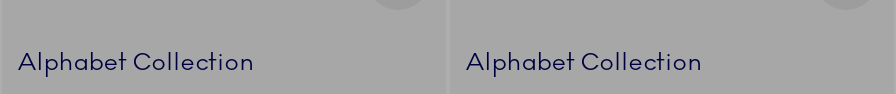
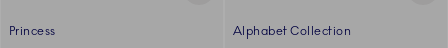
[18,49,255,77] Alphabet Collection -> [9,24,56,38] Princess

